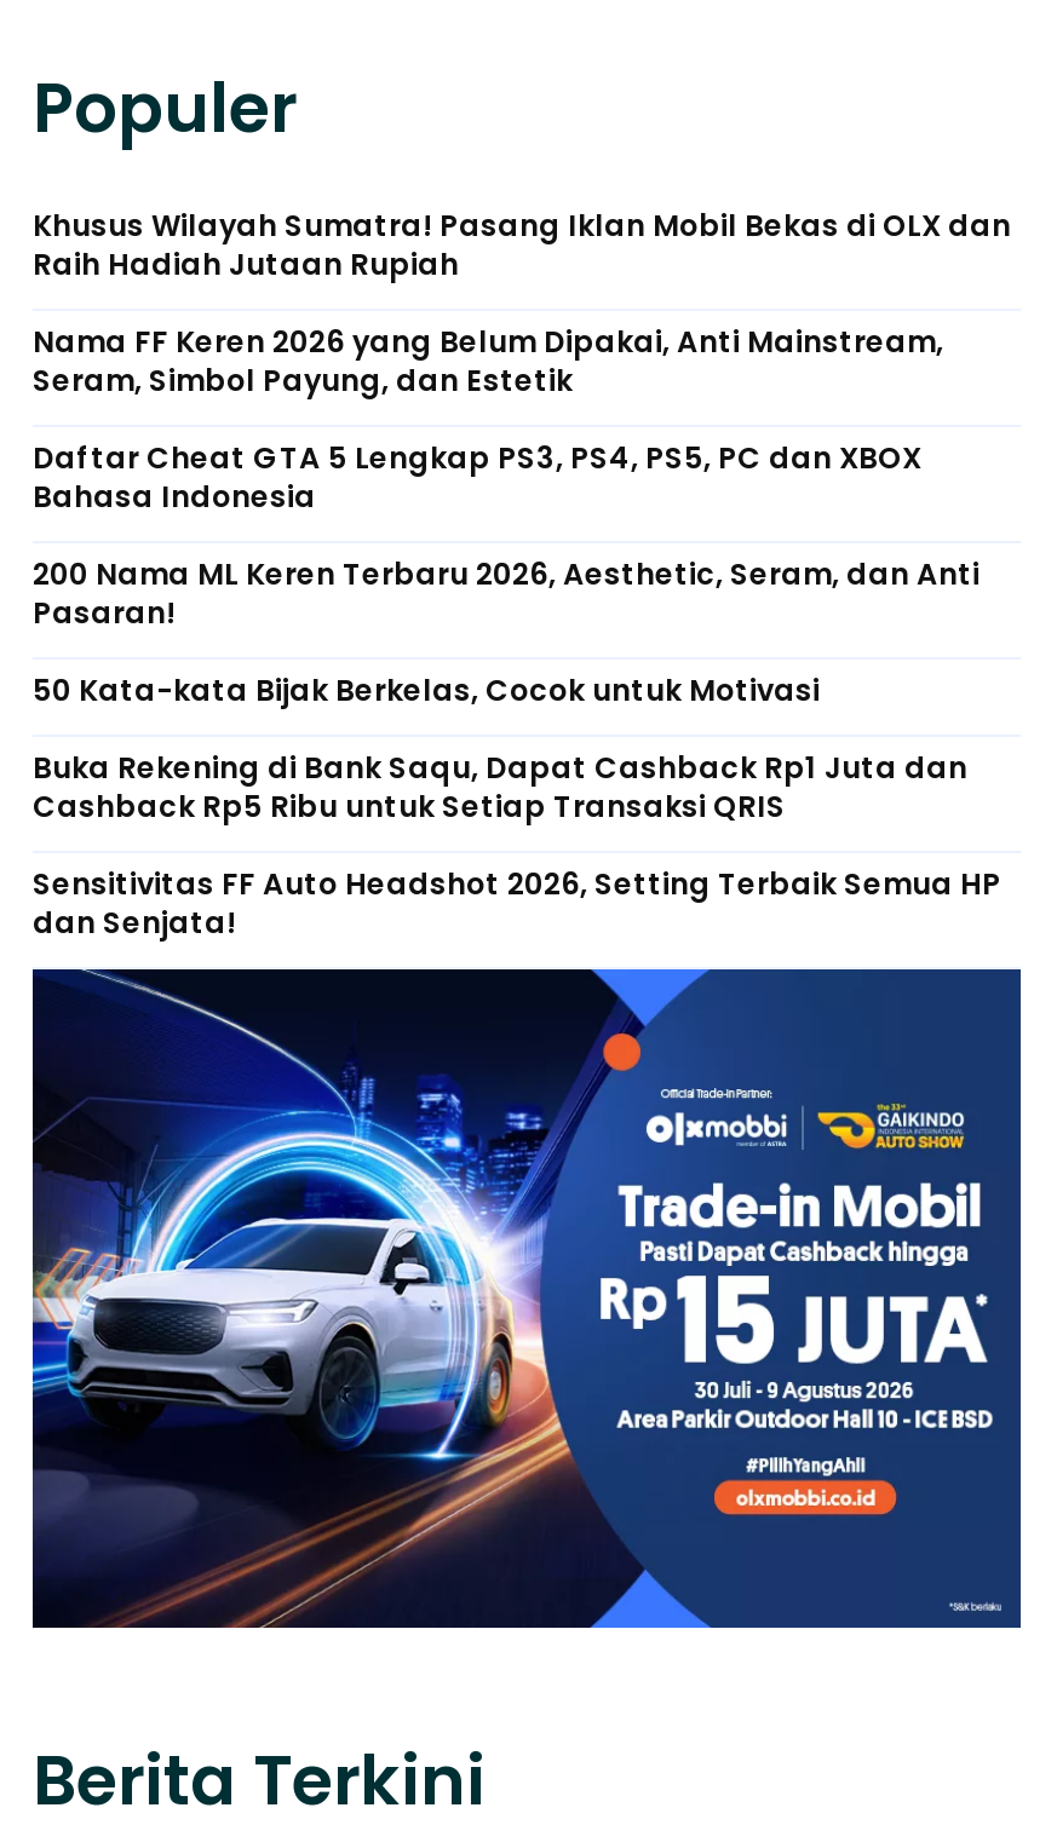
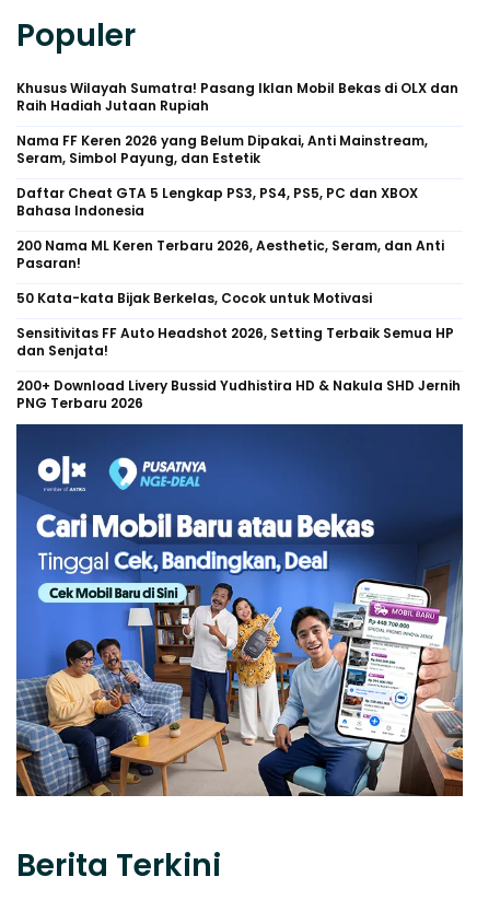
[33,746,967,826] Buka Rekening di Bank Saqu, Dapat Cashback Rp1 Juta dan | Cashback Rp5 Ribu untuk Setiap Transaksi QRIS -> none
moved [33,862,1001,942] -> [16,324,454,360]: Sensitivitas FF Auto Headshot 2026, Setting Terbaik Semua HP | dan Senjata!
none -> [16,377,461,413] 200+ Download Livery Bussid Yudhistira HD & Nakula SHD Jernih | PNG Terbaru 2026
[30,1038,1021,1631] [image] -> [15,434,464,797] [image]

